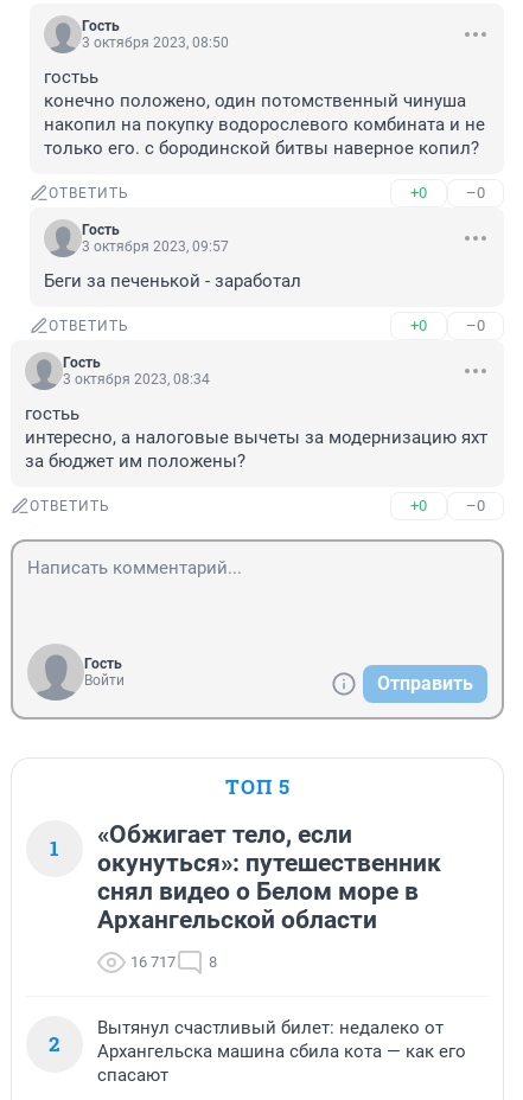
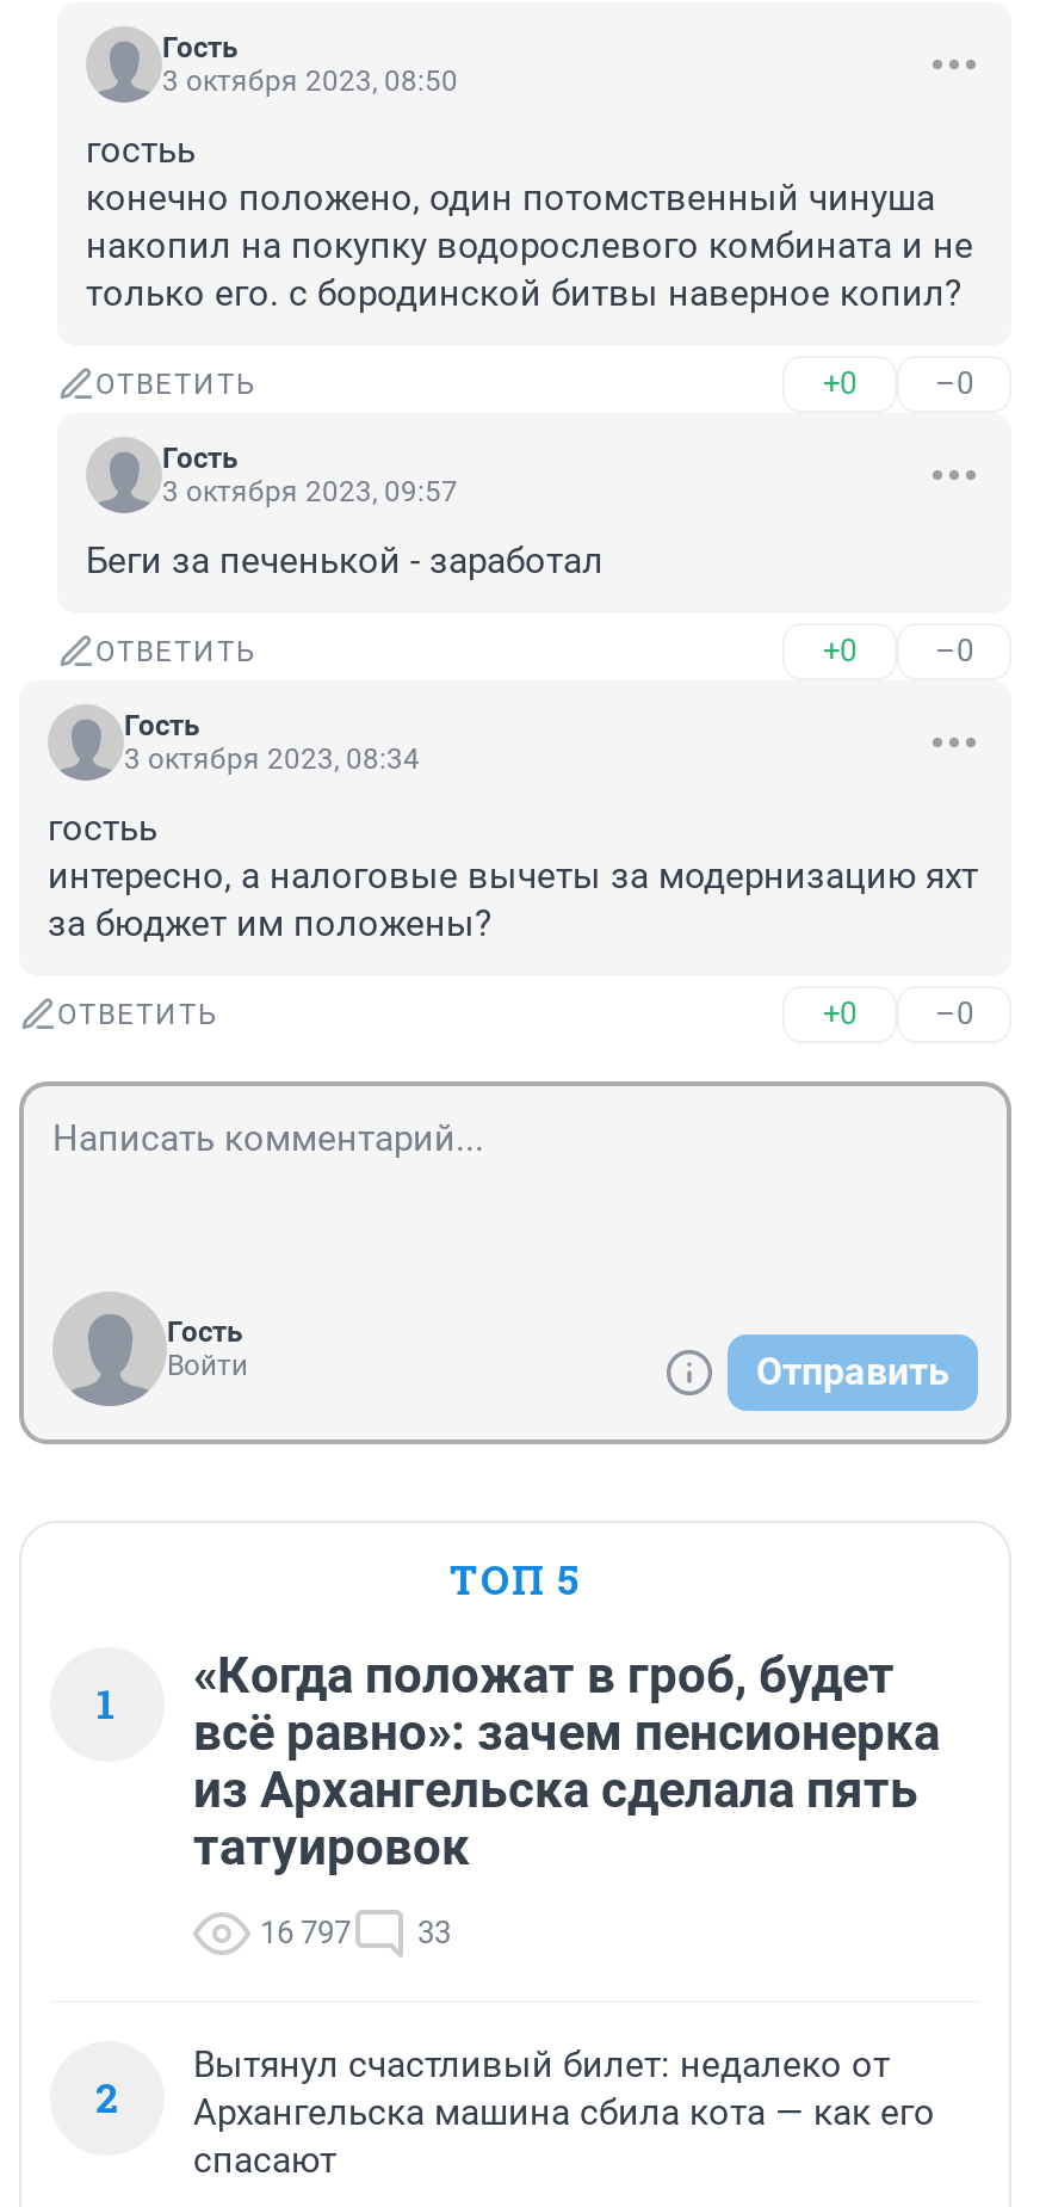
[97,820,441,934] «Обжигает тело, если | окунуться»: путешественник | снял видео о Белом море в | Архангельской области -> [193,1647,940,1877] «Когда положат в гроб, будет | всё равно»: зачем пенсионерка | из Архангельска сделала пять | татуировок
[130,953,217,971] 16 717 | 8 -> [260,1915,451,1951] 16 797 | 33

